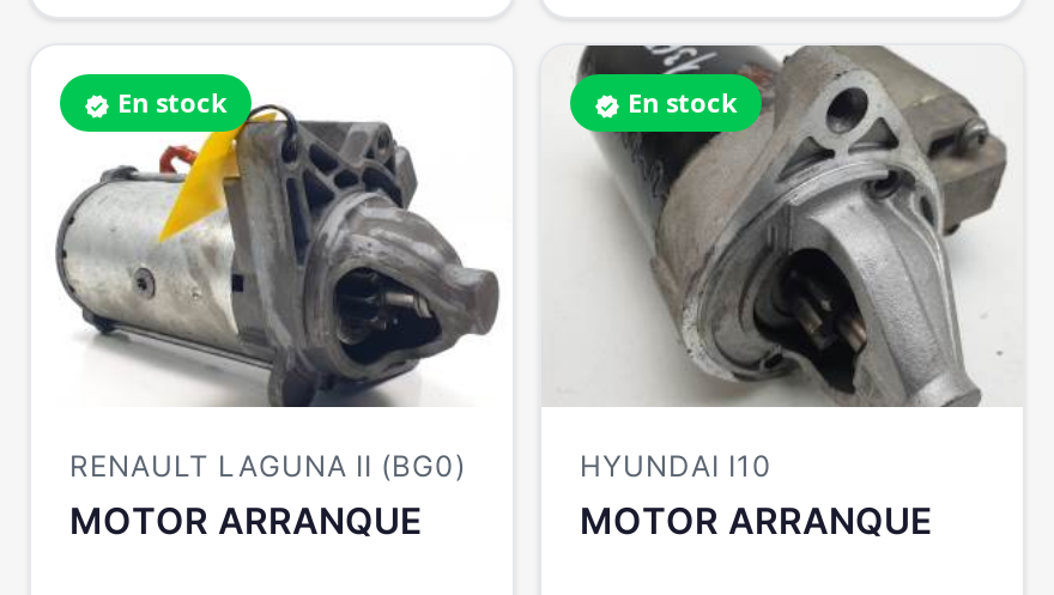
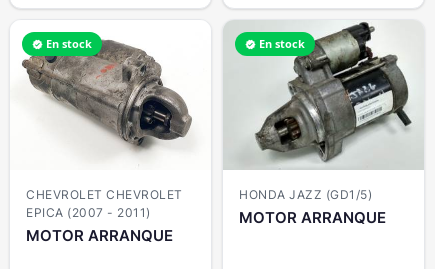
[577,43,1008,484] [image] | HYUNDAI I10 -> [239,19,417,202] [image] | HONDA JAZZ (GD1/5)
[55,96,501,484] [image] | RENAULT LAGUNA II (BG0) -> [21,39,205,220] [image] | CHEVROLET CHEVROLET | EPICA (2007 - 2011)

